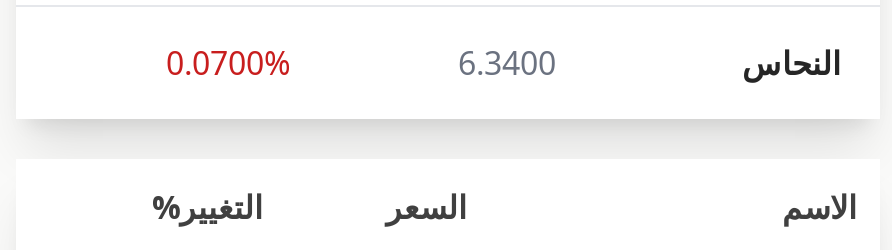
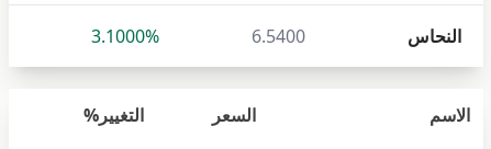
[166,40,290,84] 0.0700% -> [91,24,159,48] 3.1000%
[458,40,556,84] 6.3400 -> [252,24,305,48] 6.5400

